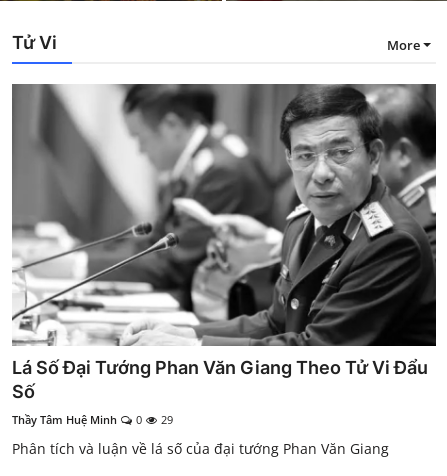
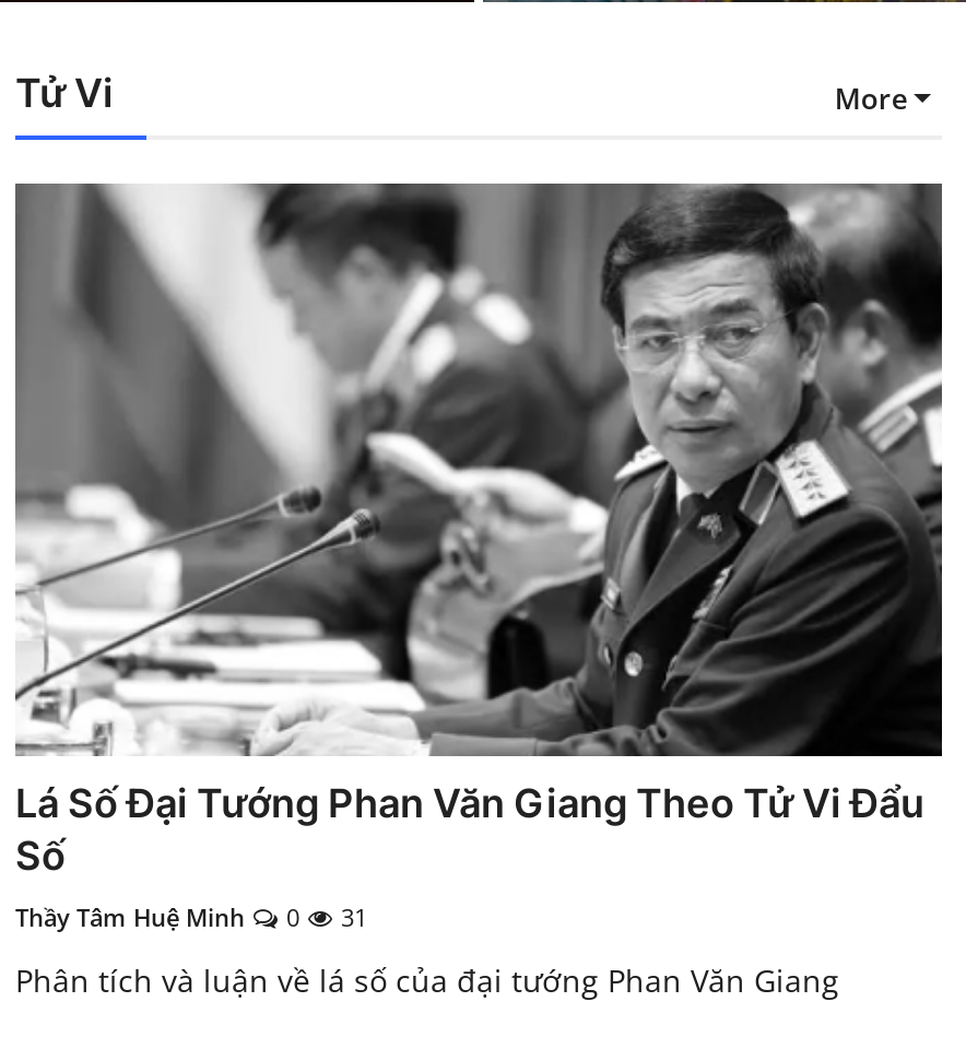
[12,412,173,427] Thầy Tâm Huệ Minh 0 29 -> [15,900,367,933] Thầy Tâm Huệ Minh 0 31

